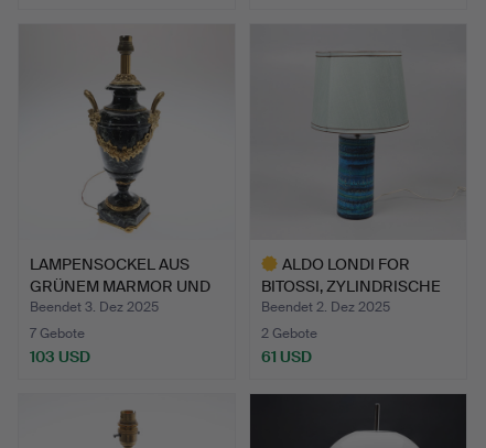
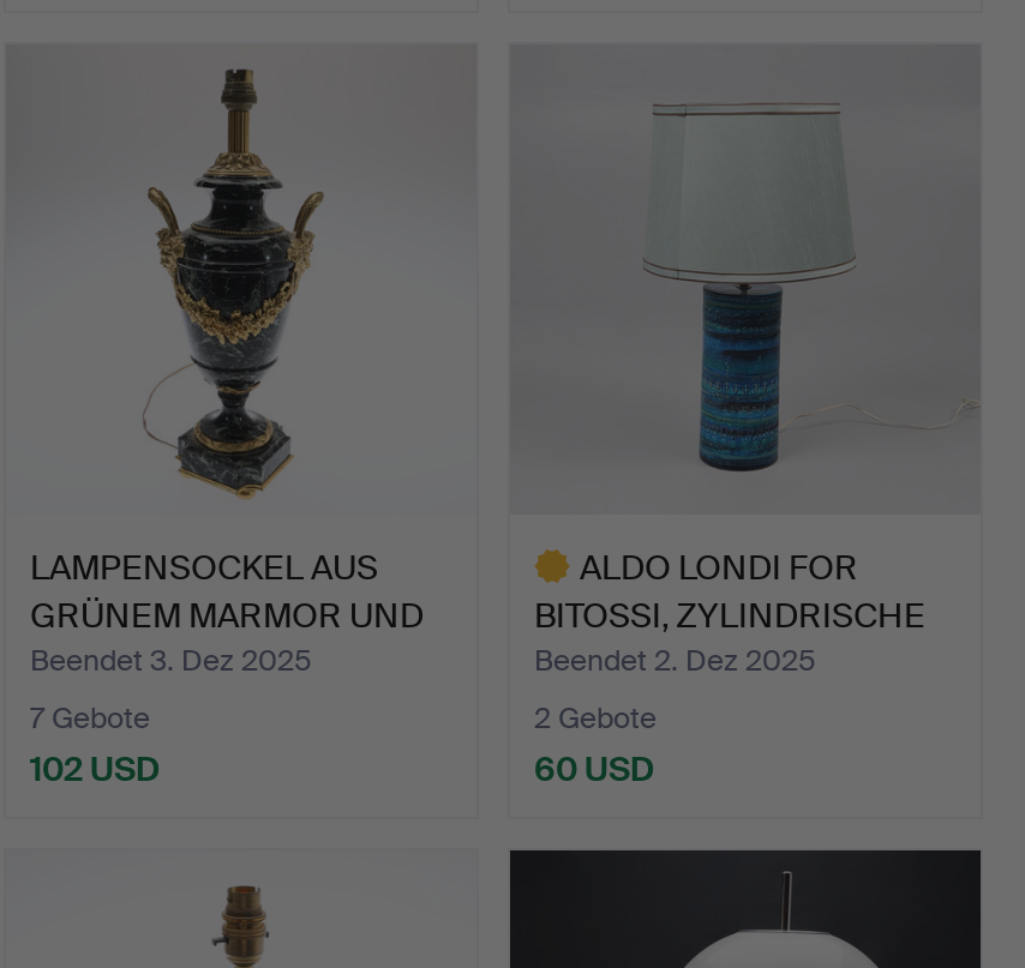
[30,347,90,366] 103 USD -> [30,747,160,790] 102 USD
[261,347,312,366] 61 USD -> [534,747,654,790] 60 USD

